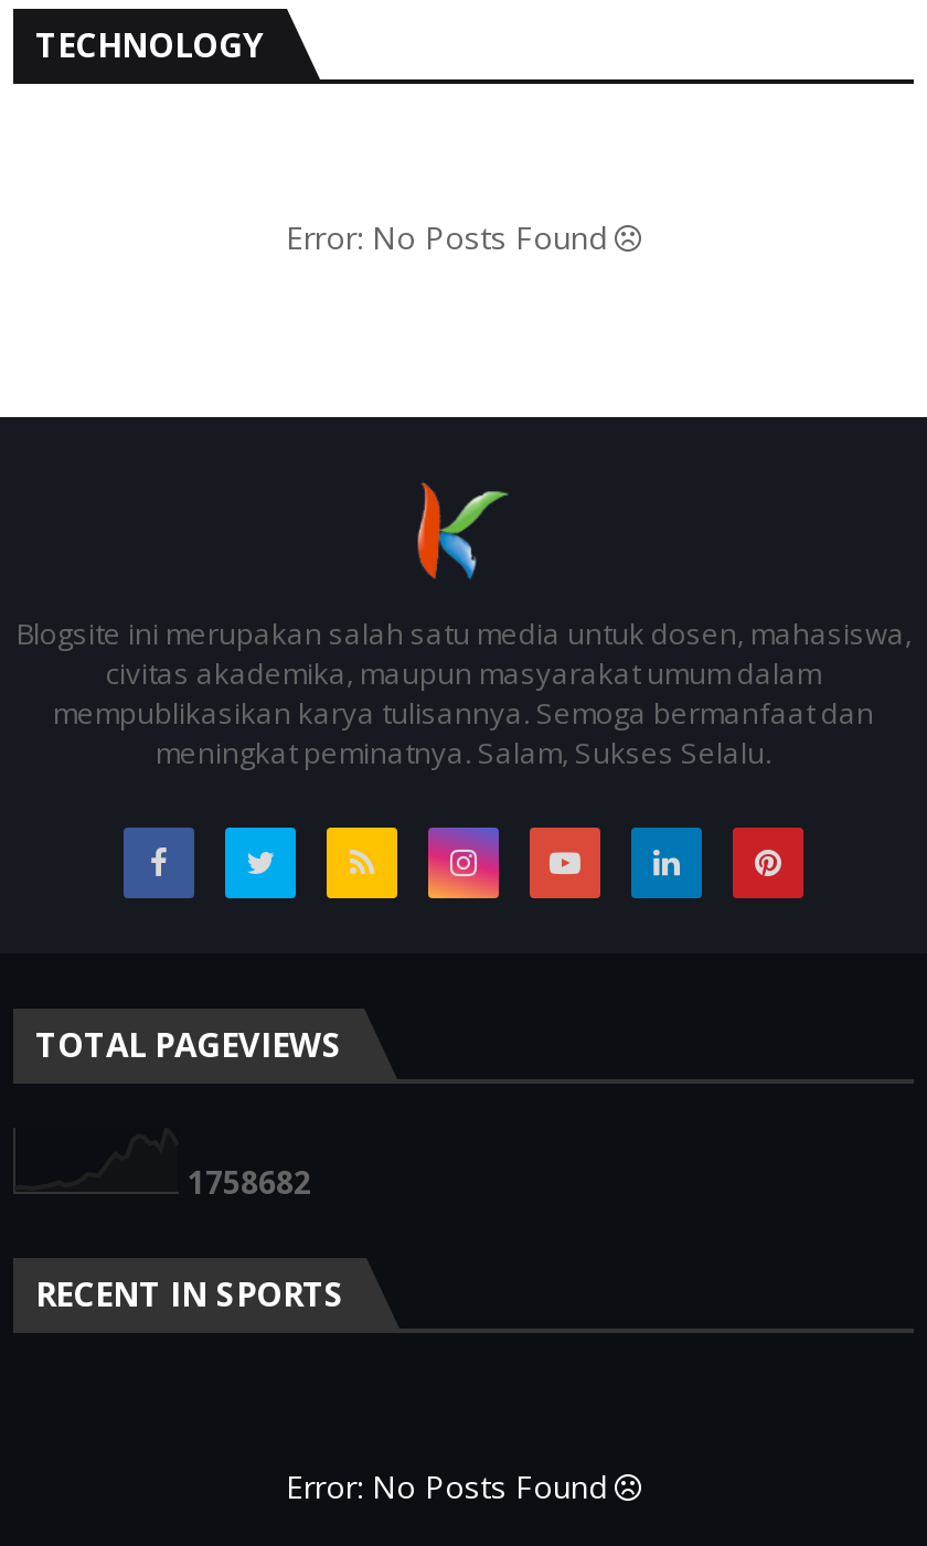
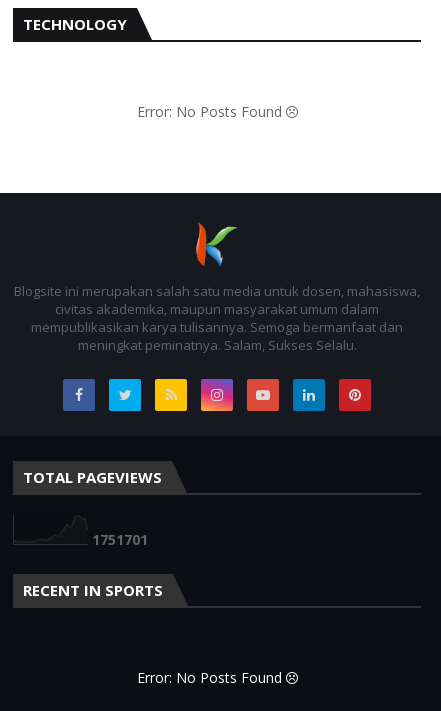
[188,1160,311,1202] 1758682 -> [92,529,148,548] 1751701

